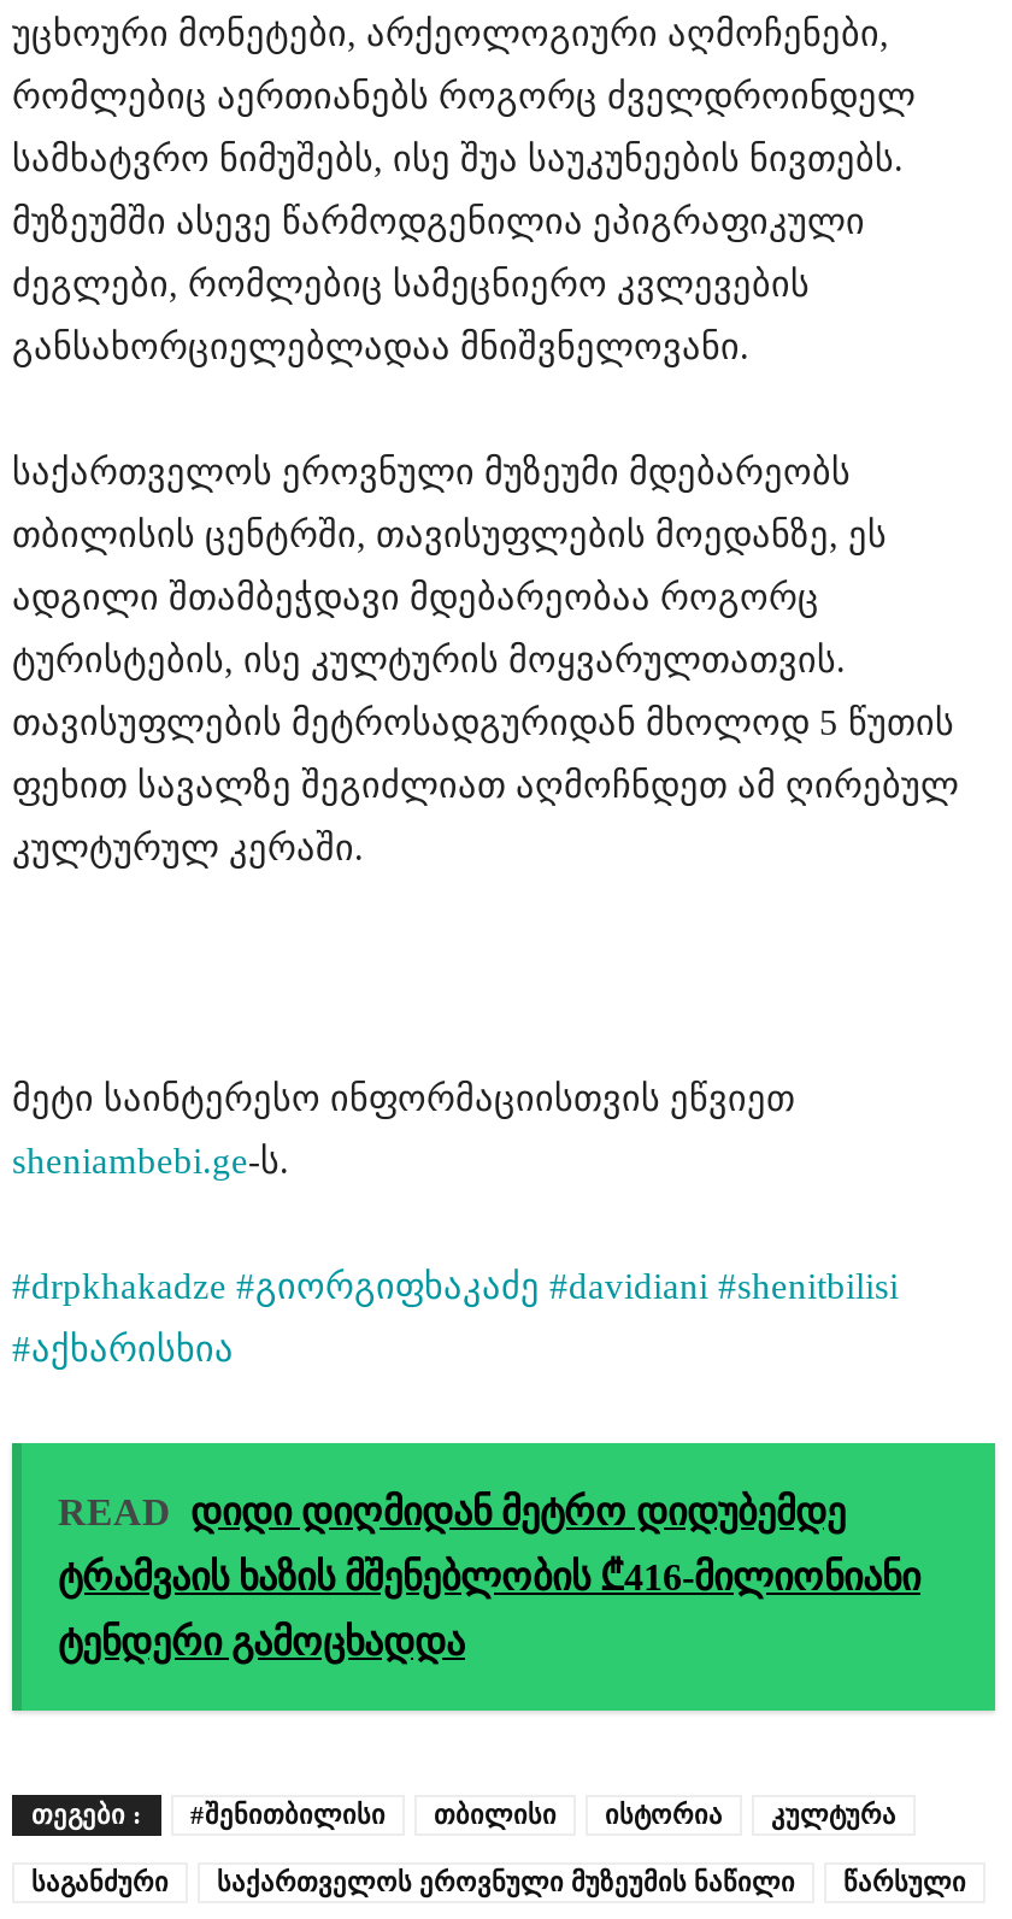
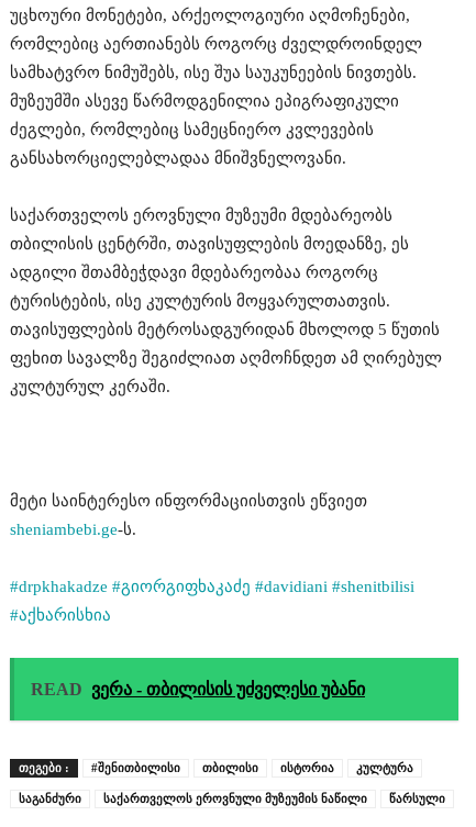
[58,1492,920,1663] READ დიდი დიღმიდან მეტრო დიდუბემდე | ტრამვაის ხაზის მშენებლობის ₾416-მილიონიანი | ტენდერი გამოცხადდა -> [31,680,365,699] READ ვერა - თბილისის უძველესი უბანი

